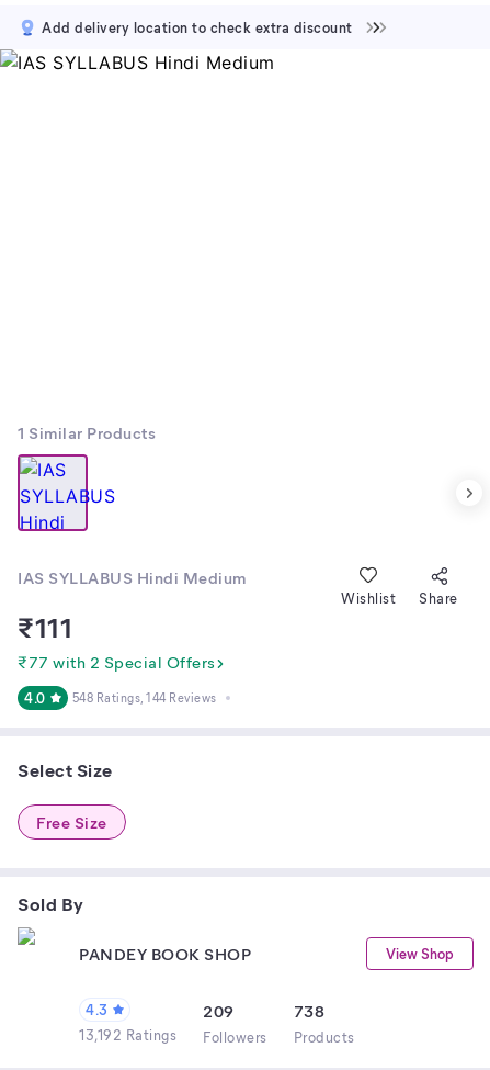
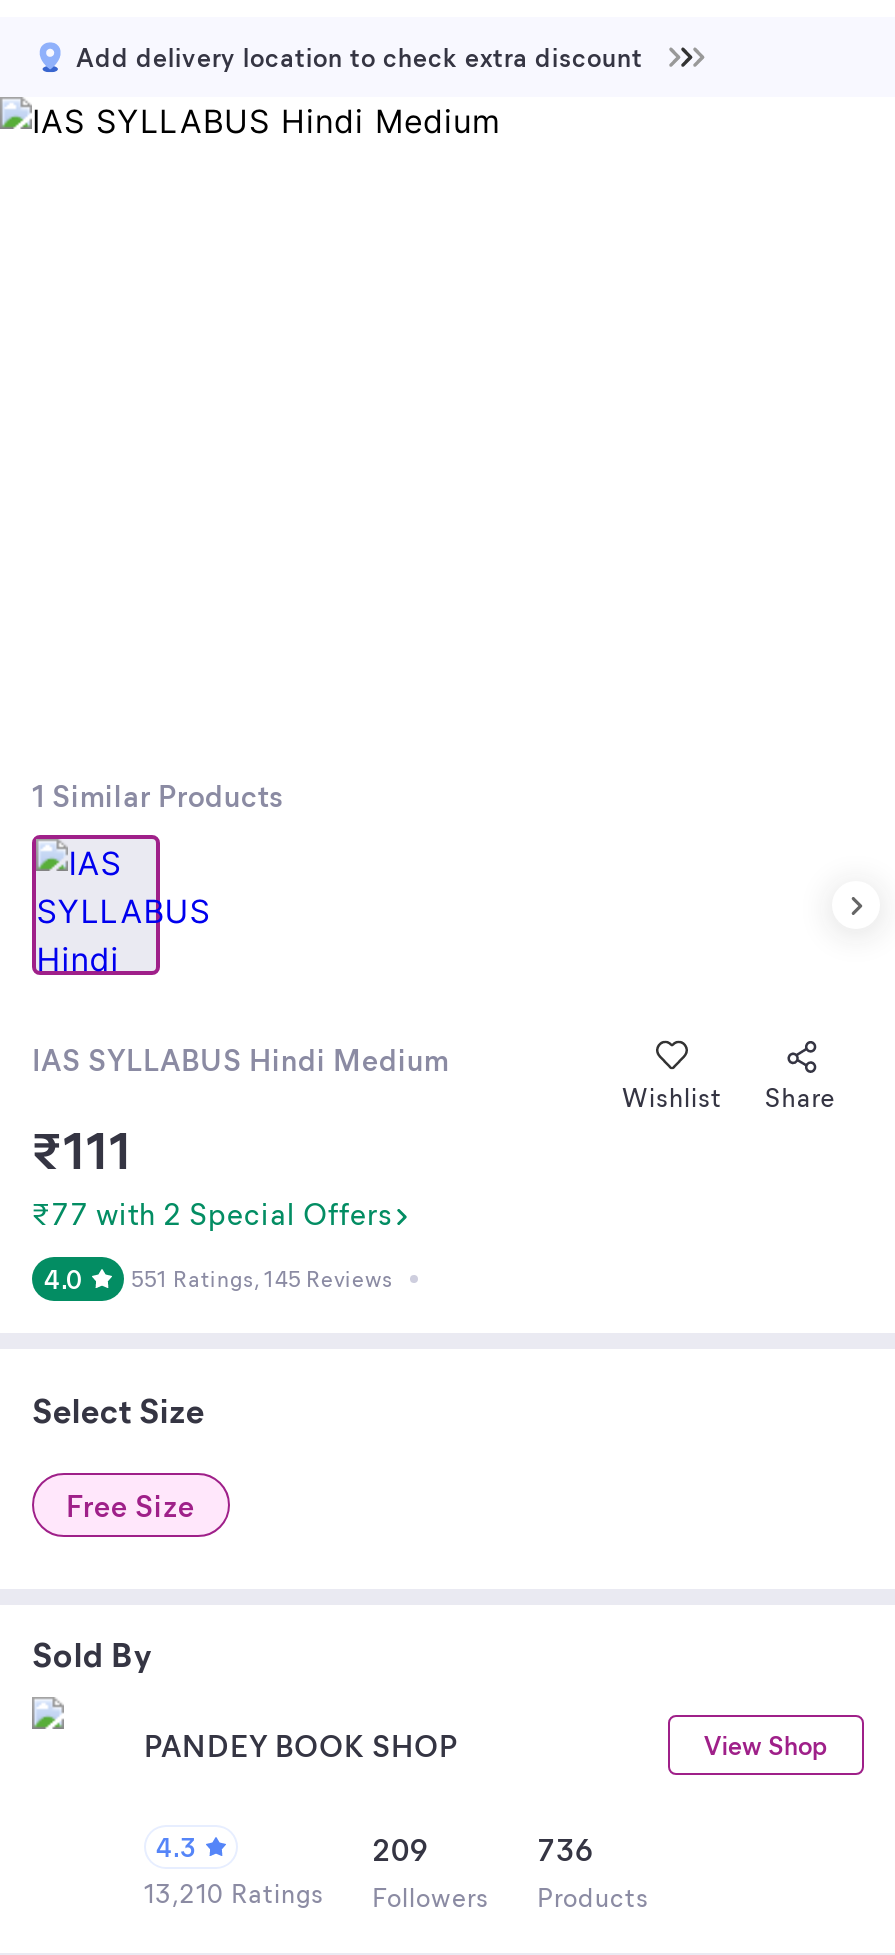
[72,689,216,706] 548 Ratings, 144 Reviews -> [131,1263,393,1293] 551 Ratings, 145 Reviews
[293,1000,324,1022] 738 -> [537,1829,594,1869] 736
[79,1025,355,1046] 13,192 Ratings Followers Products -> [144,1875,649,1913] 13,210 Ratings Followers Products

